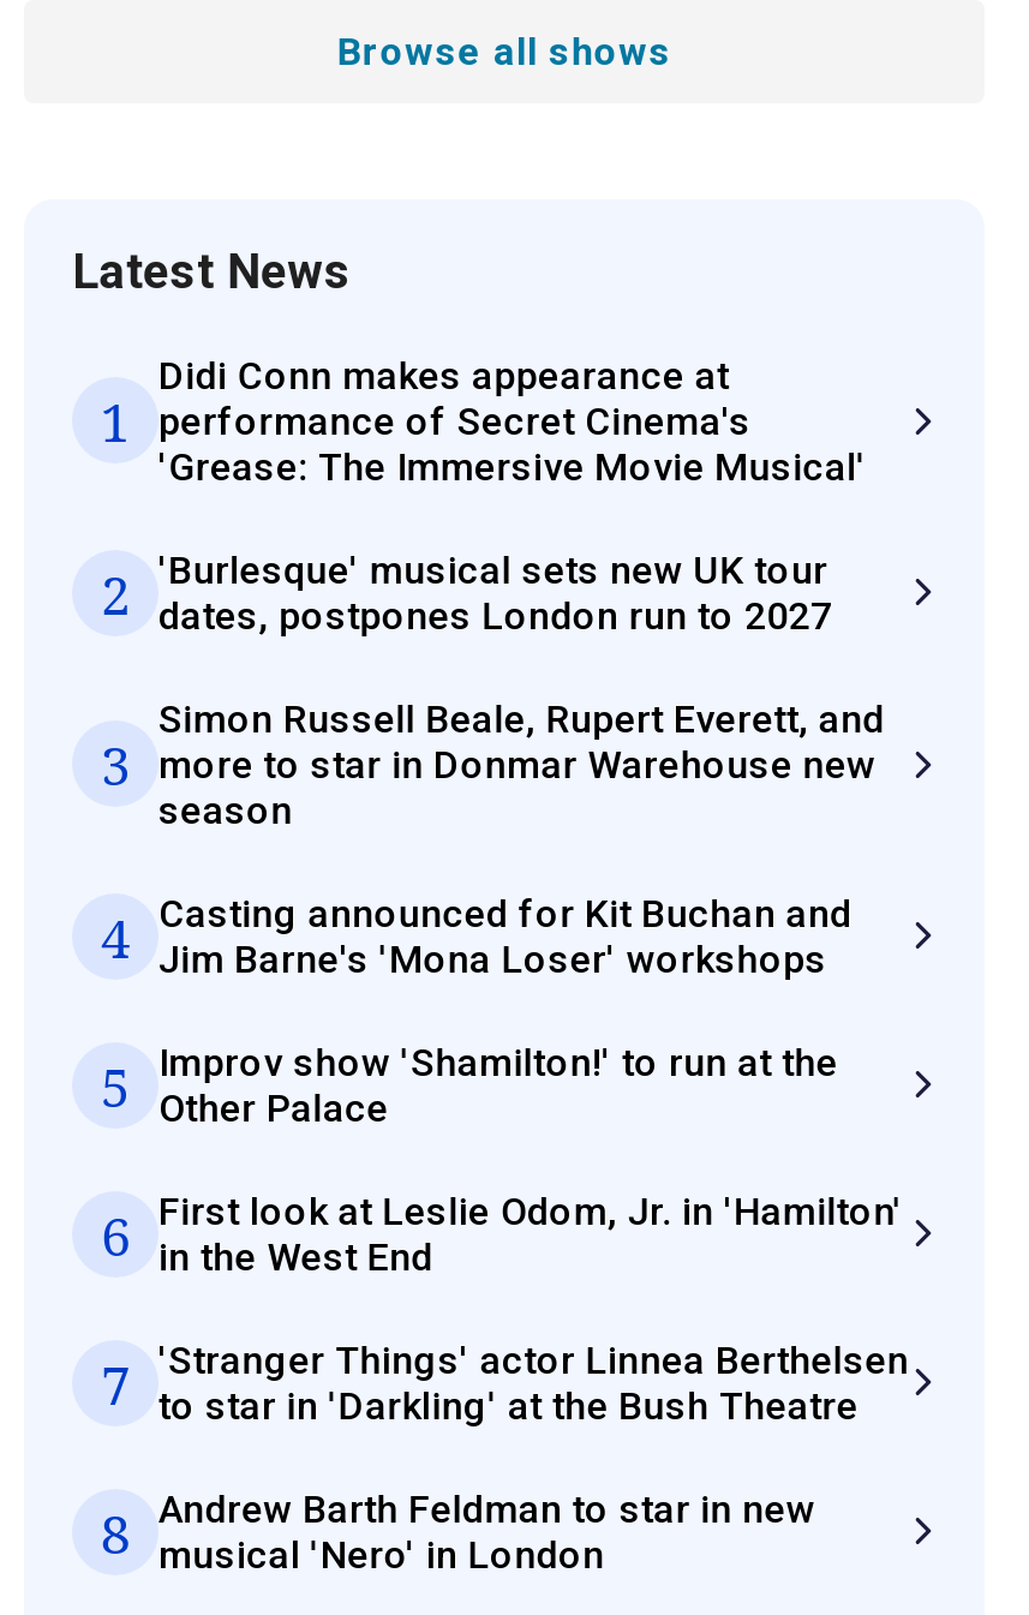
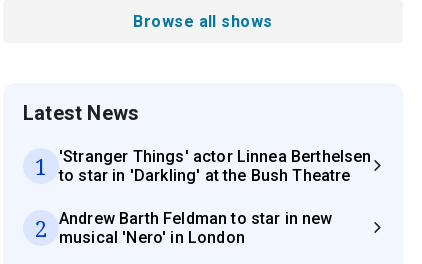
[101,353,867,801] Didi Conn makes appearance at | performance of Secret Cinema's | 'Grease: The Immersive Movie Musical' | 2 | 'Burlesque' musical sets new UK tour | dates, postpones London run to 2027 | 3 -> none
[101,696,903,1419] Simon Russell Beale, Rupert Everett, and | more to star in Donmar Warehouse new | season | 4 | Casting announced for Kit Buchan and | Jim Barne's 'Mona Loser' workshops | 5 | Improv show 'Shamilton!' to run at the | Other Palace | 6 | First look at Leslie Odom, Jr. in 'Hamilton' | in the West End | 7 -> none
[101,1486,816,1578] 8 Andrew Barth Feldman to star in new musical 'Nero' in London -> [35,209,333,247] 2 Andrew Barth Feldman to star in new musical 'Nero' in London

